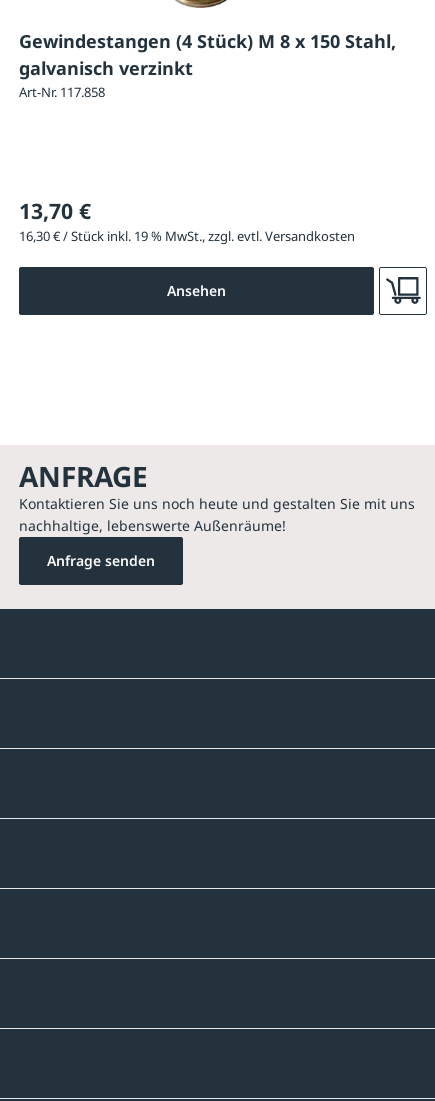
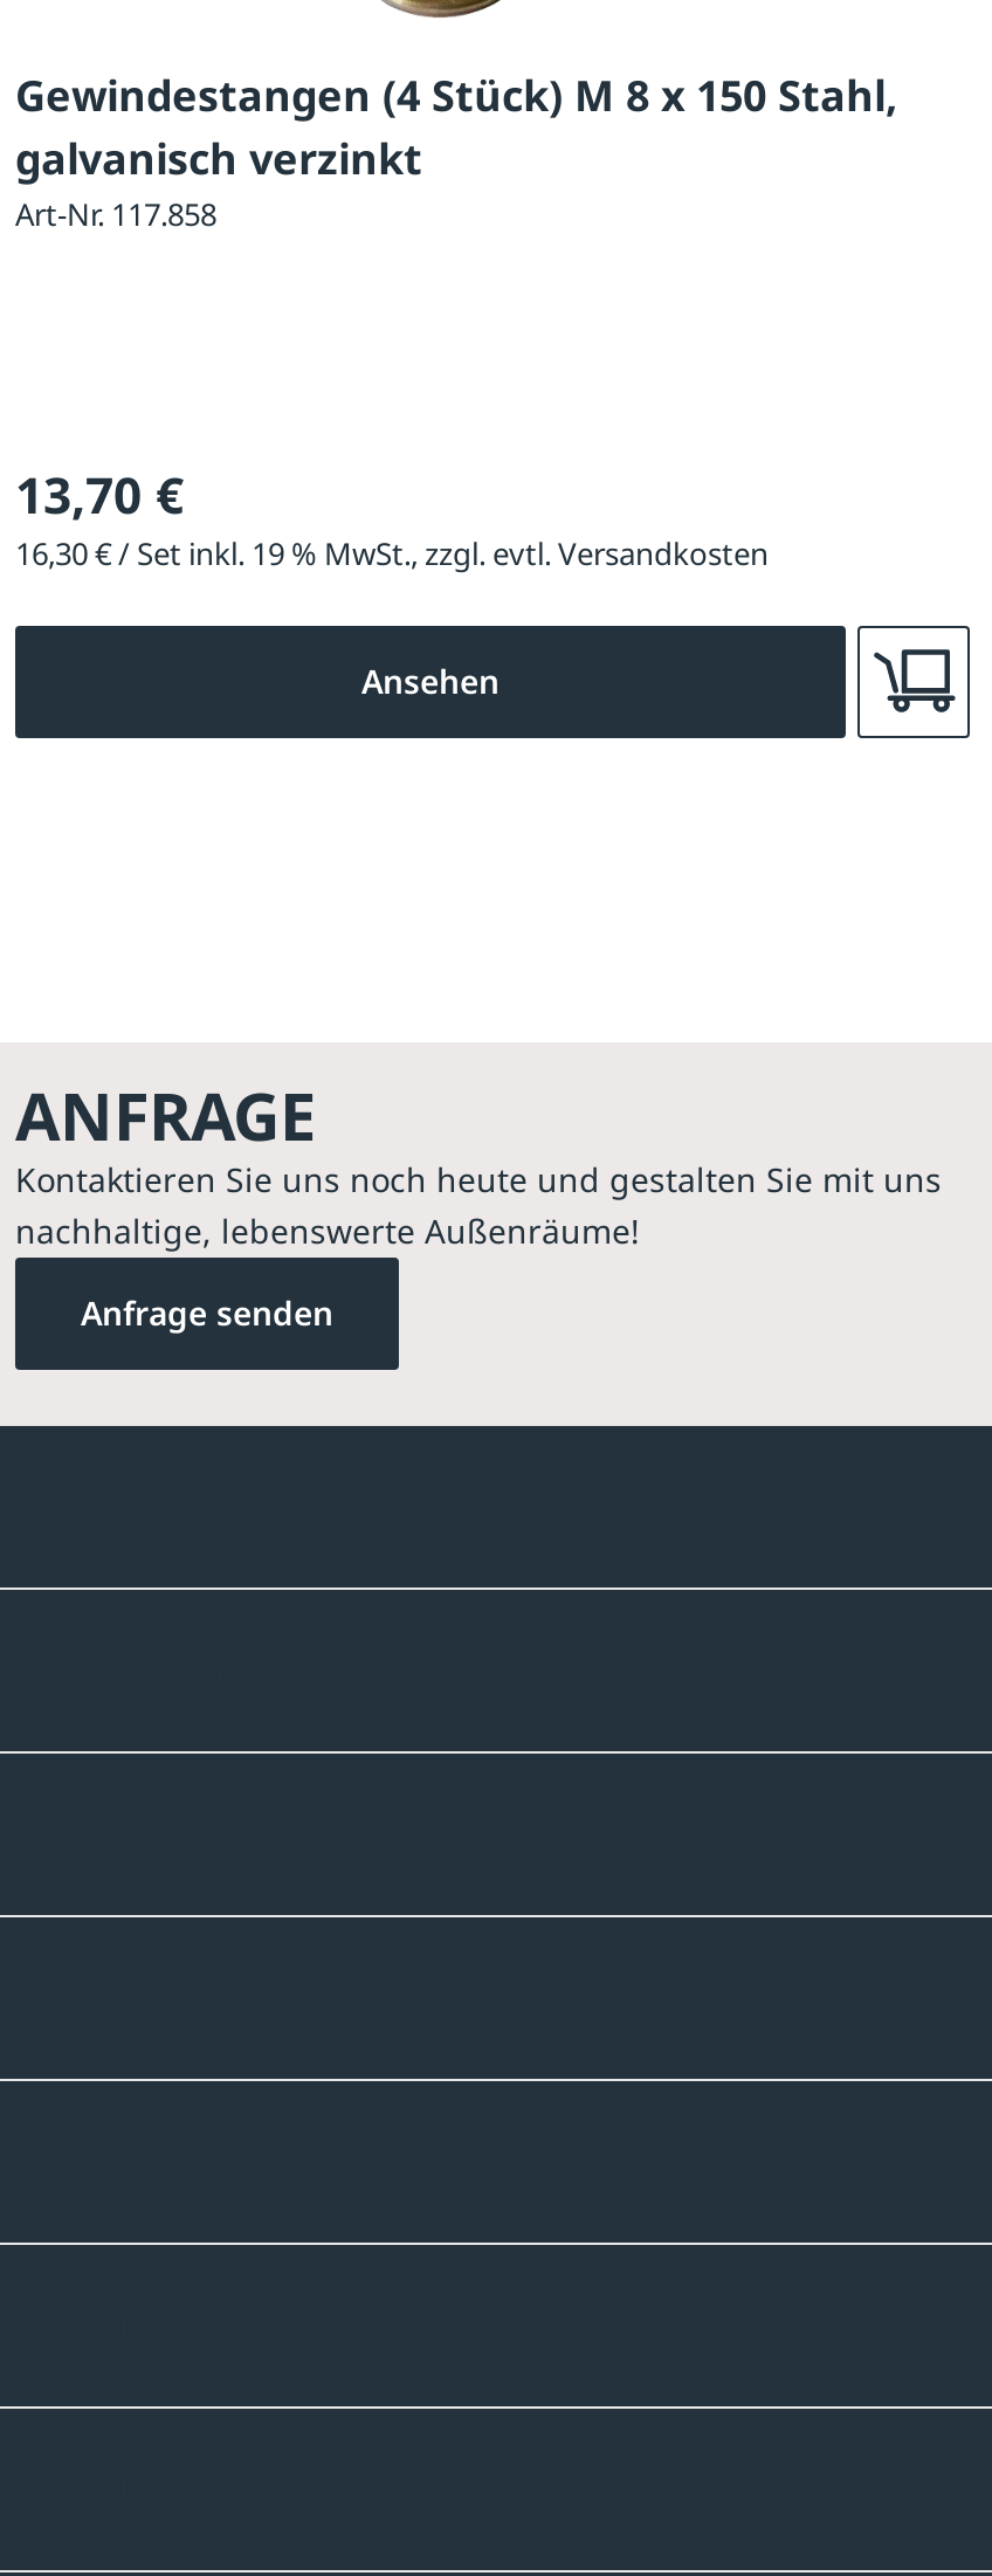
[19,227,355,245] 16,30 € / Stück inkl. 19 % MwSt., zzgl. evtl. Versandkosten -> [15,531,769,573] 16,30 € / Set inkl. 19 % MwSt., zzgl. evtl. Versandkosten

